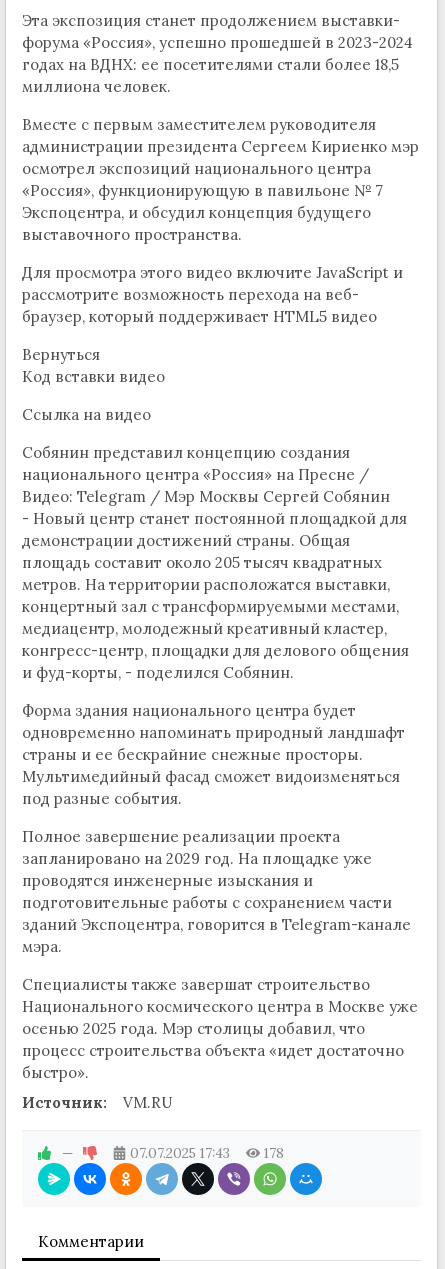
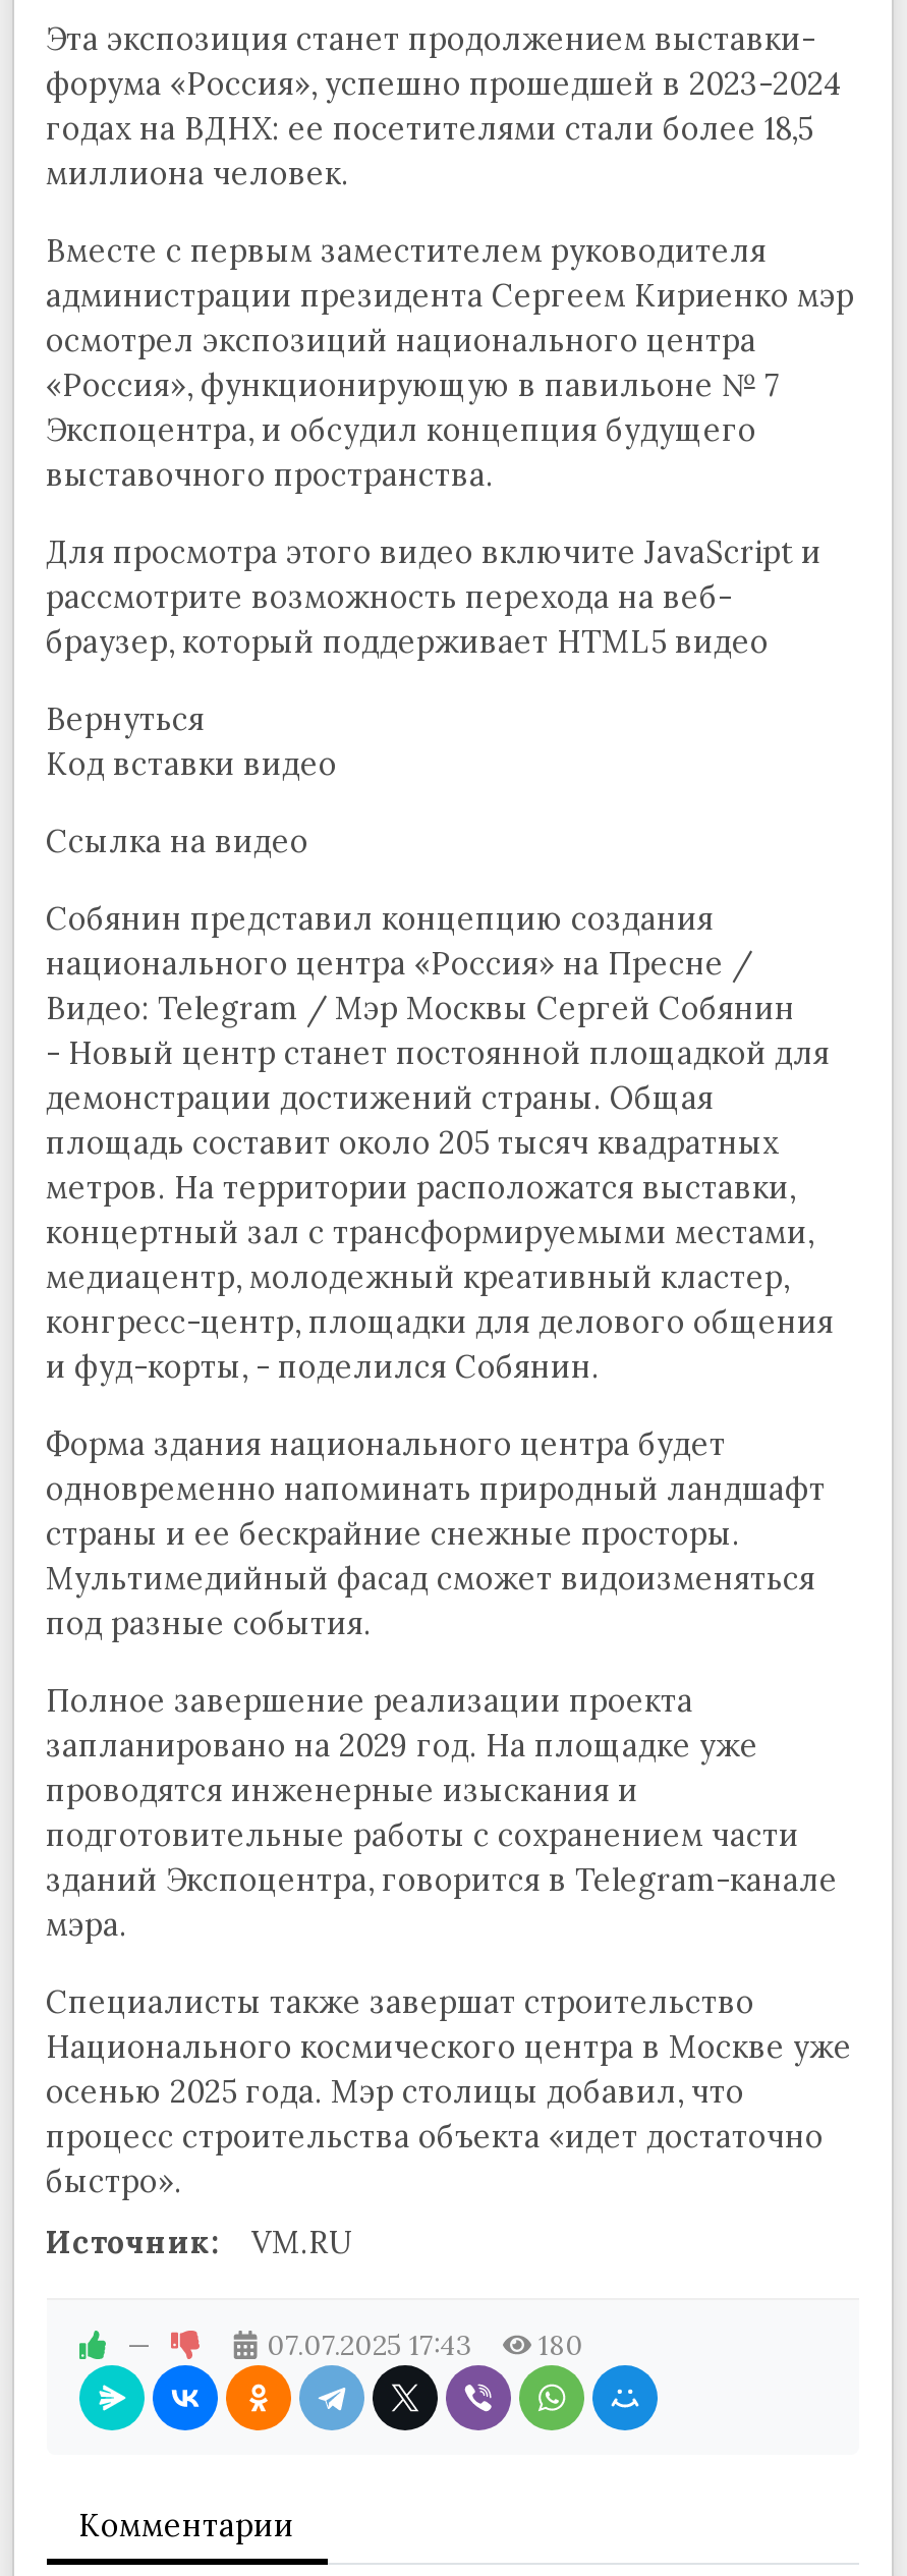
[130,1144,283,1162] 07.07.2025 17:43 178 -> [267,2327,583,2364] 07.07.2025 17:43 180

